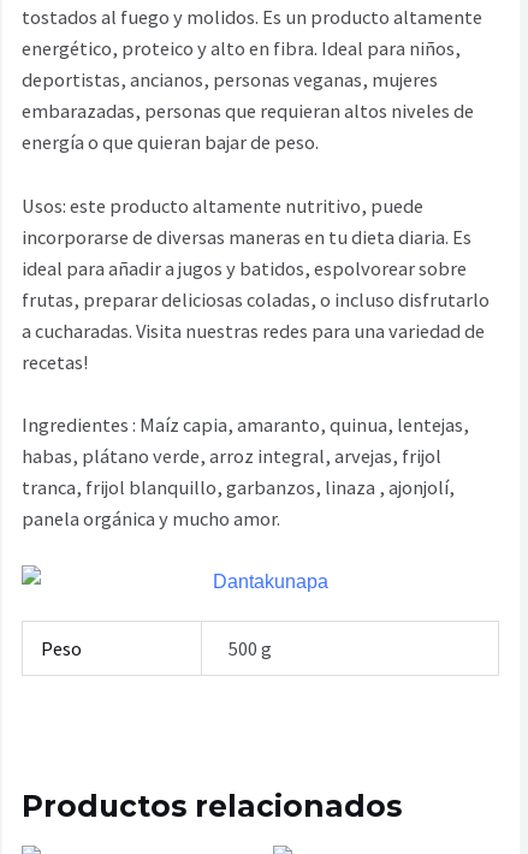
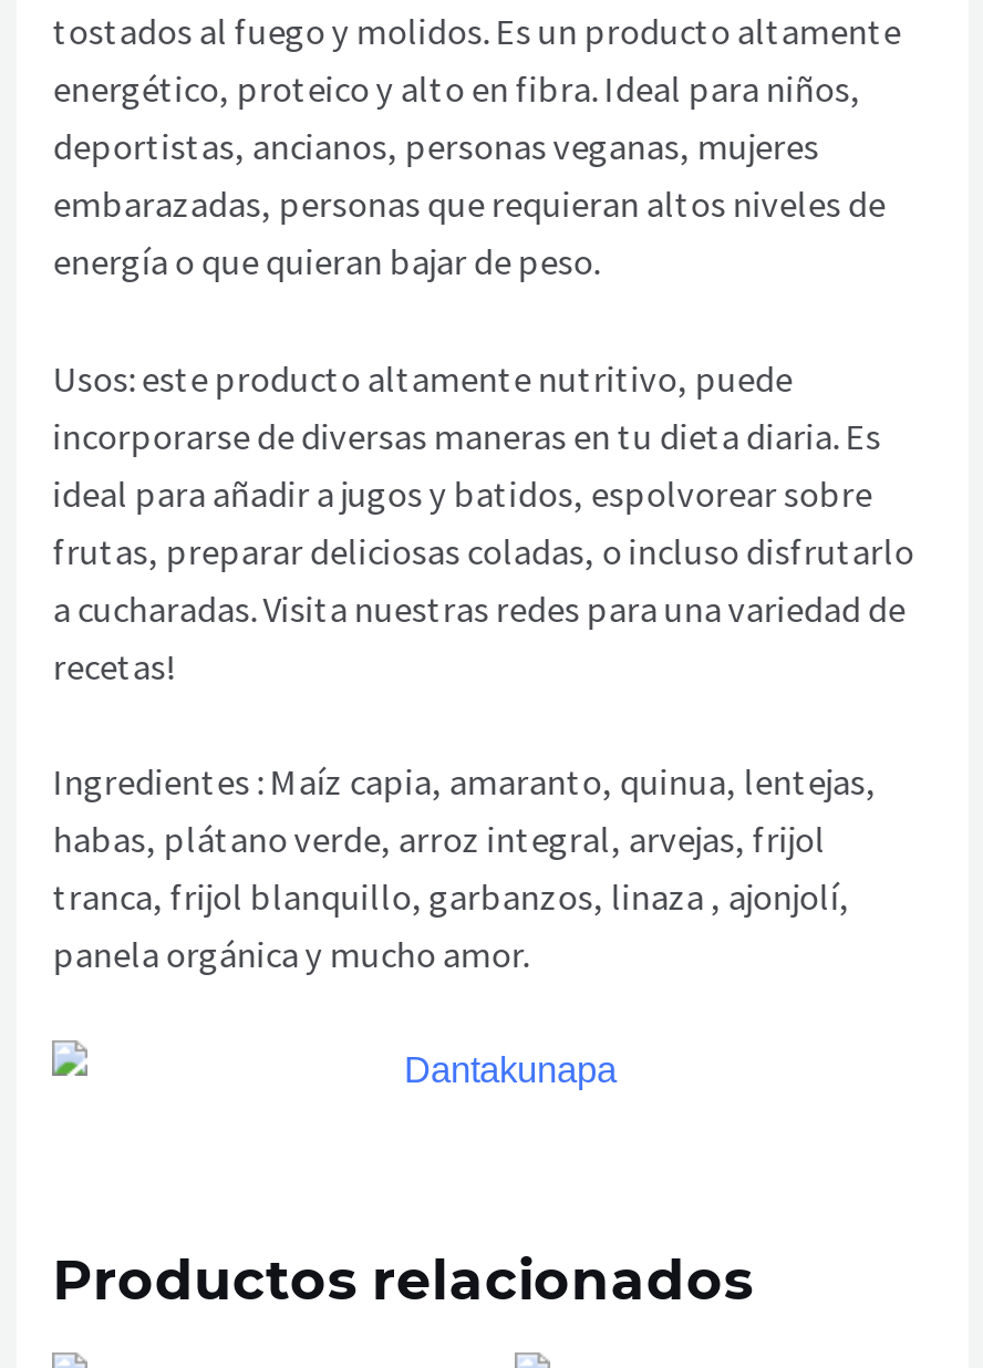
[41,636,272,660] Peso | 500 g -> none

